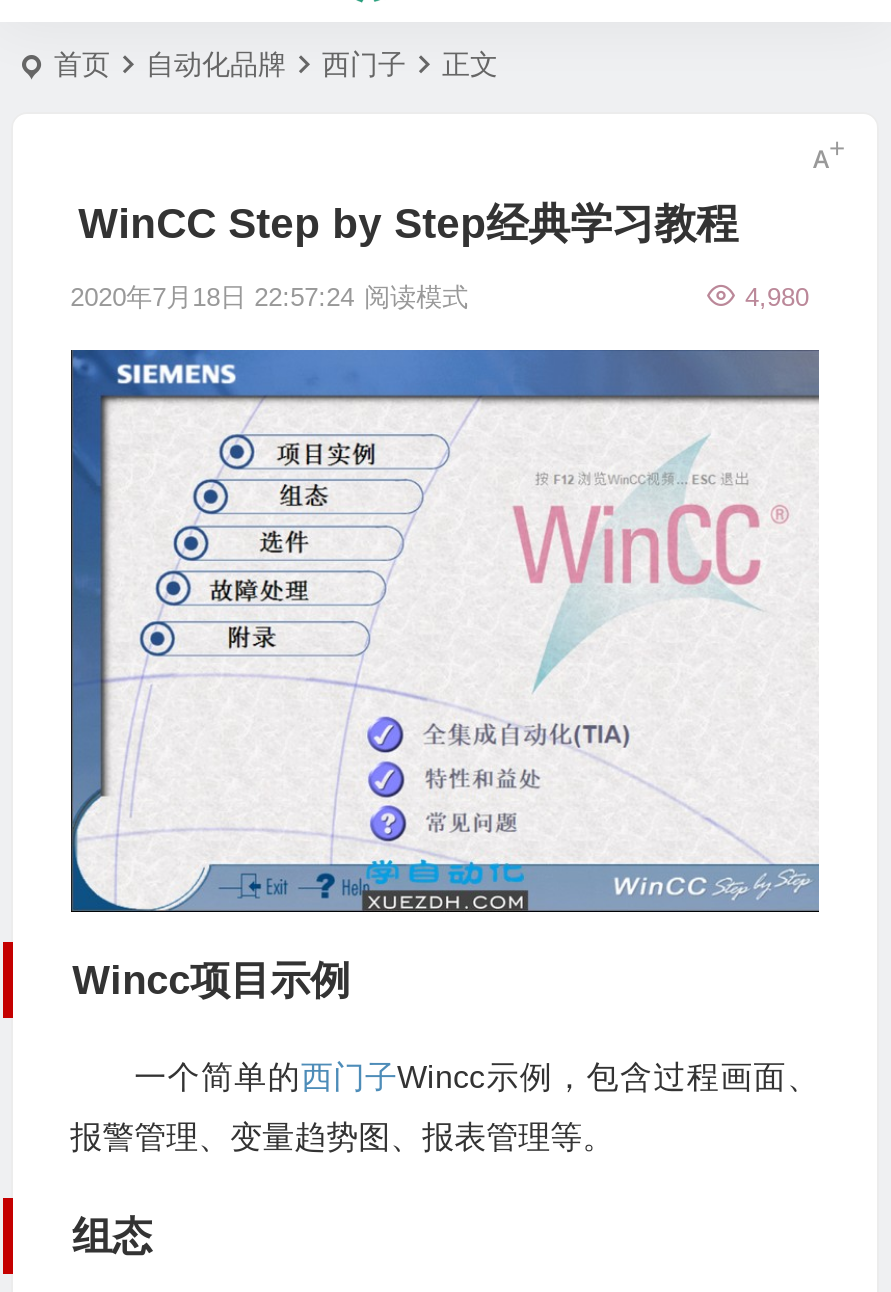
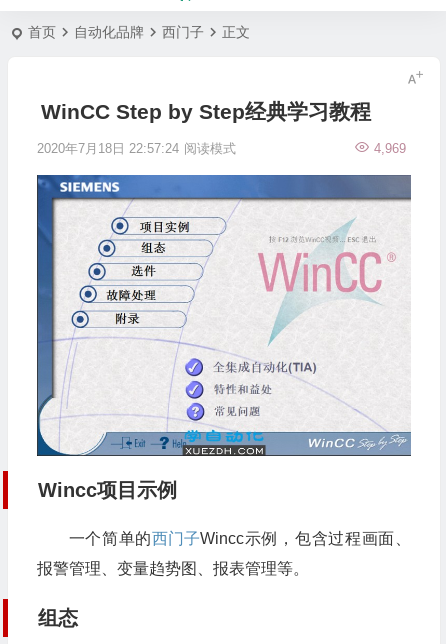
[745,282,809,312] 4,980 -> [374,141,406,156] 4,969

